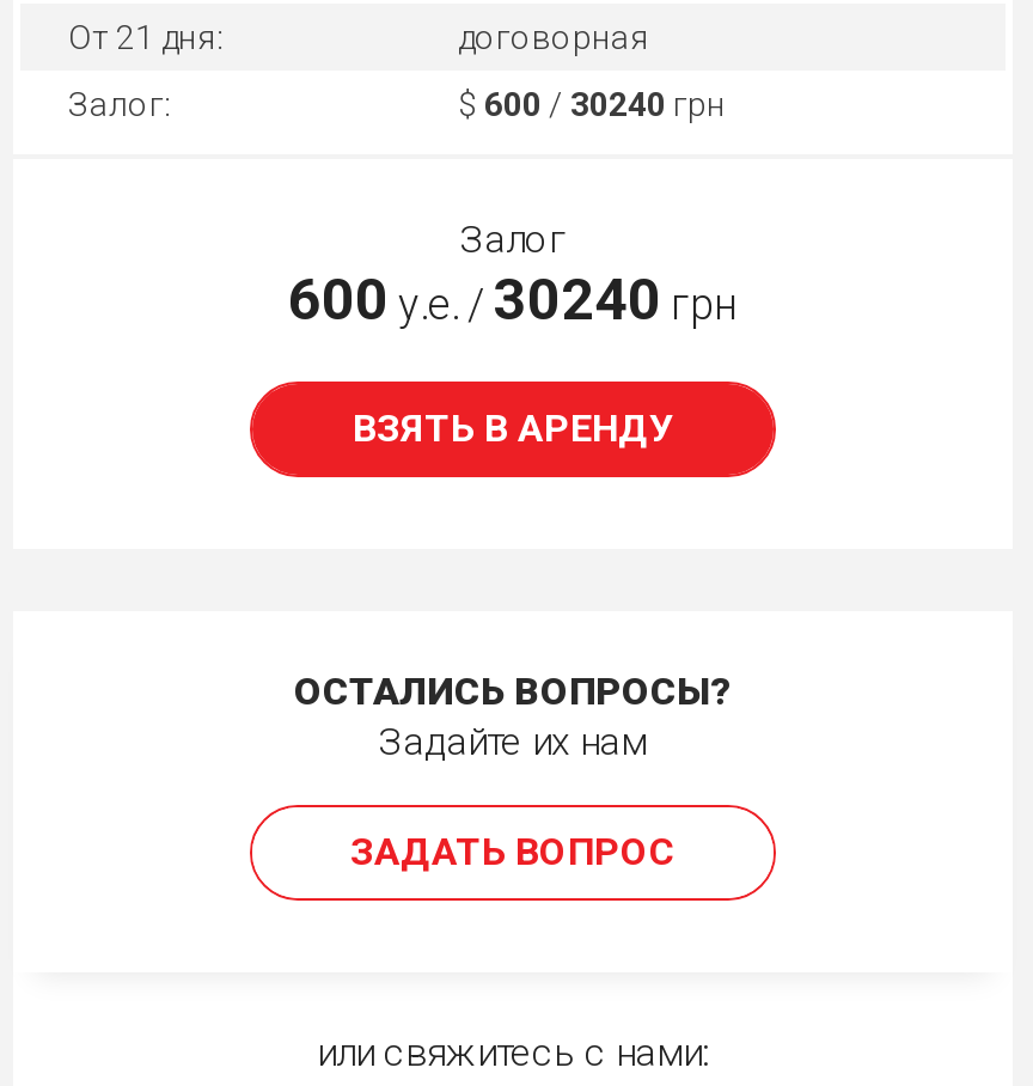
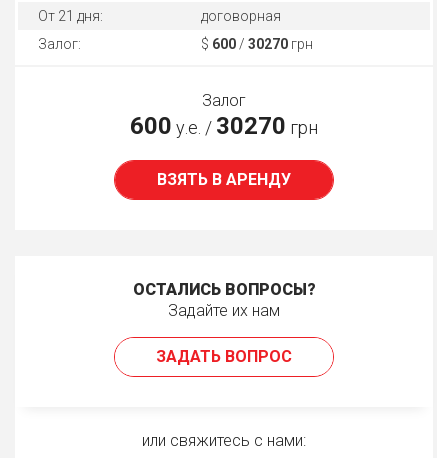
[458,85,726,123] $600 / 30240 грн -> [201,36,313,52] $600 / 30270 грн
[288,267,738,334] 600 у.е. / 30240 грн -> [130,112,318,140] 600 у.е. / 30270 грн

